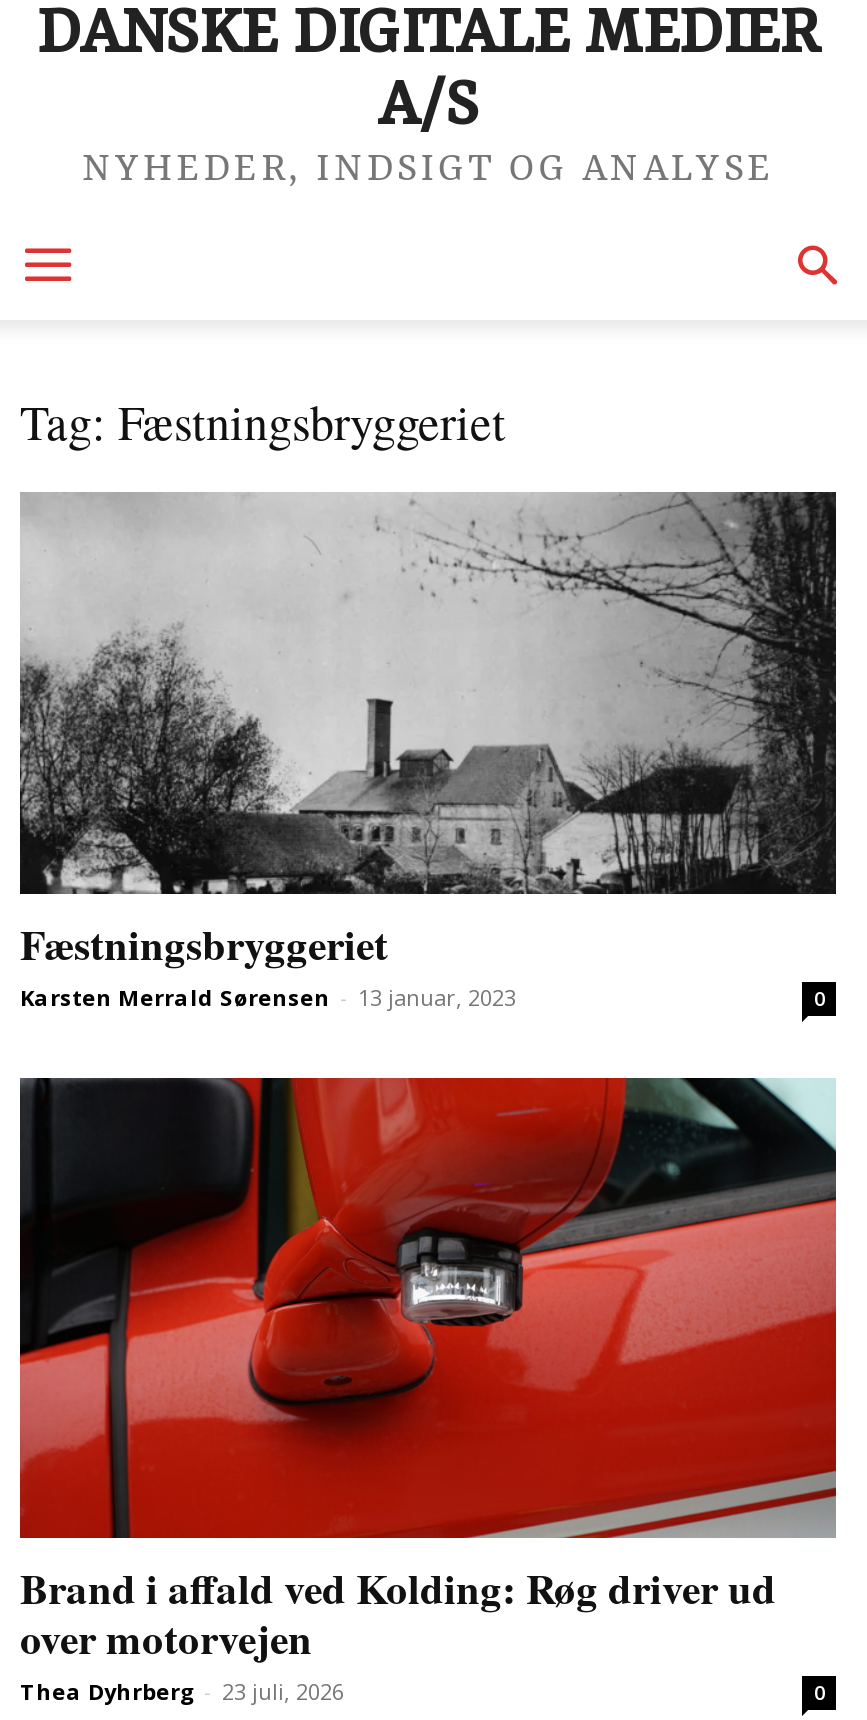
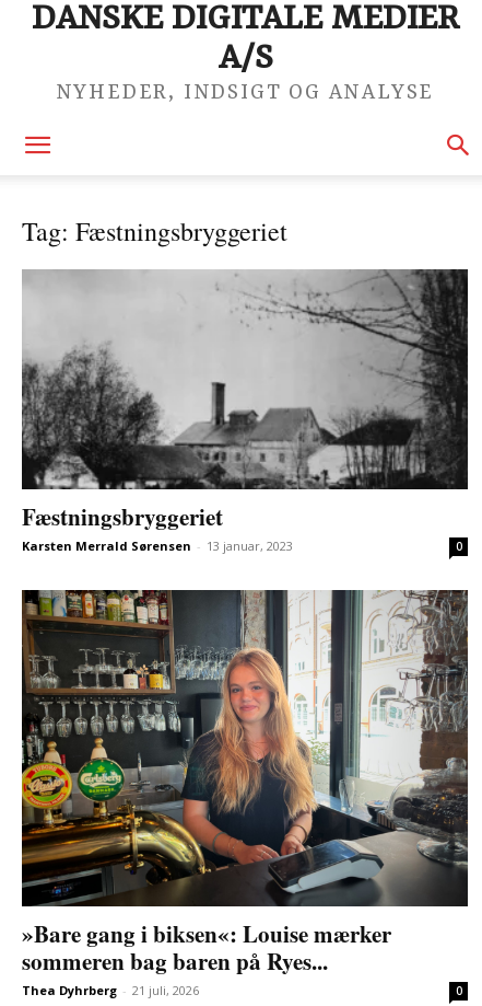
[18,1076,838,1706] [image] | Brand i affald ved Kolding: Røg driver ud | over motorvejen | Thea Dyhrberg - 23 juli, 2026 -> [21,589,469,998] [image] | »Bare gang i biksen«: Louise mærker | sommeren bag baren på Ryes... | Thea Dyhrberg - 21 juli, 2026

